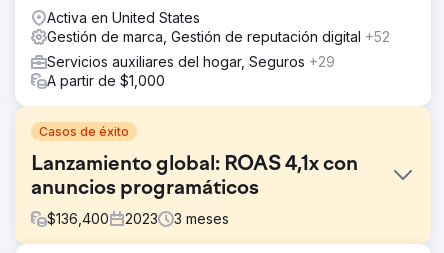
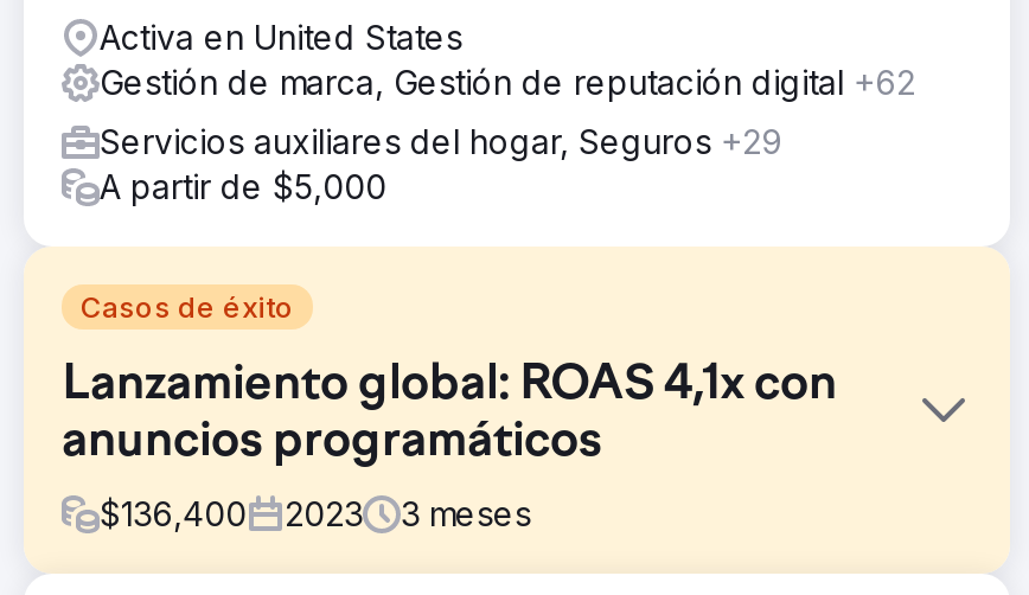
[47,28,390,45] Gestión de marca, Gestión de reputación digital +52 -> [100,62,915,102] Gestión de marca, Gestión de reputación digital +62
[47,72,165,89] A partir de $1,000 -> [100,166,386,206] A partir de $5,000

